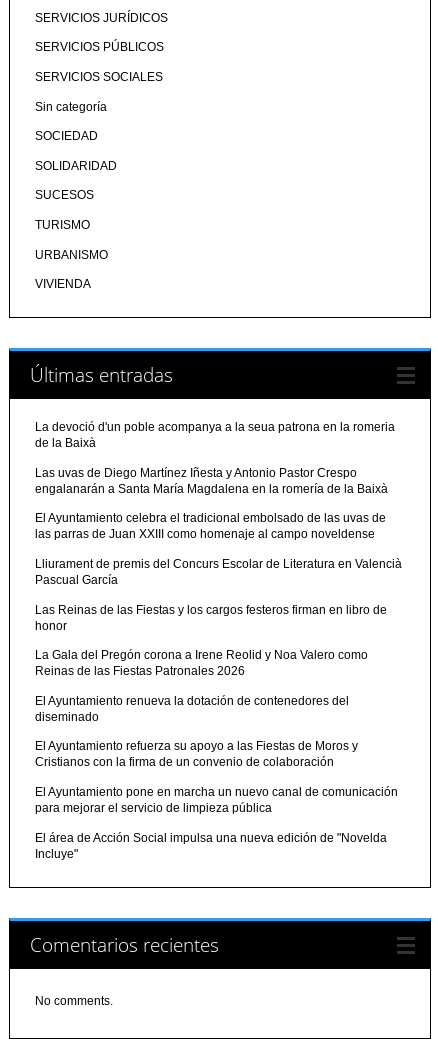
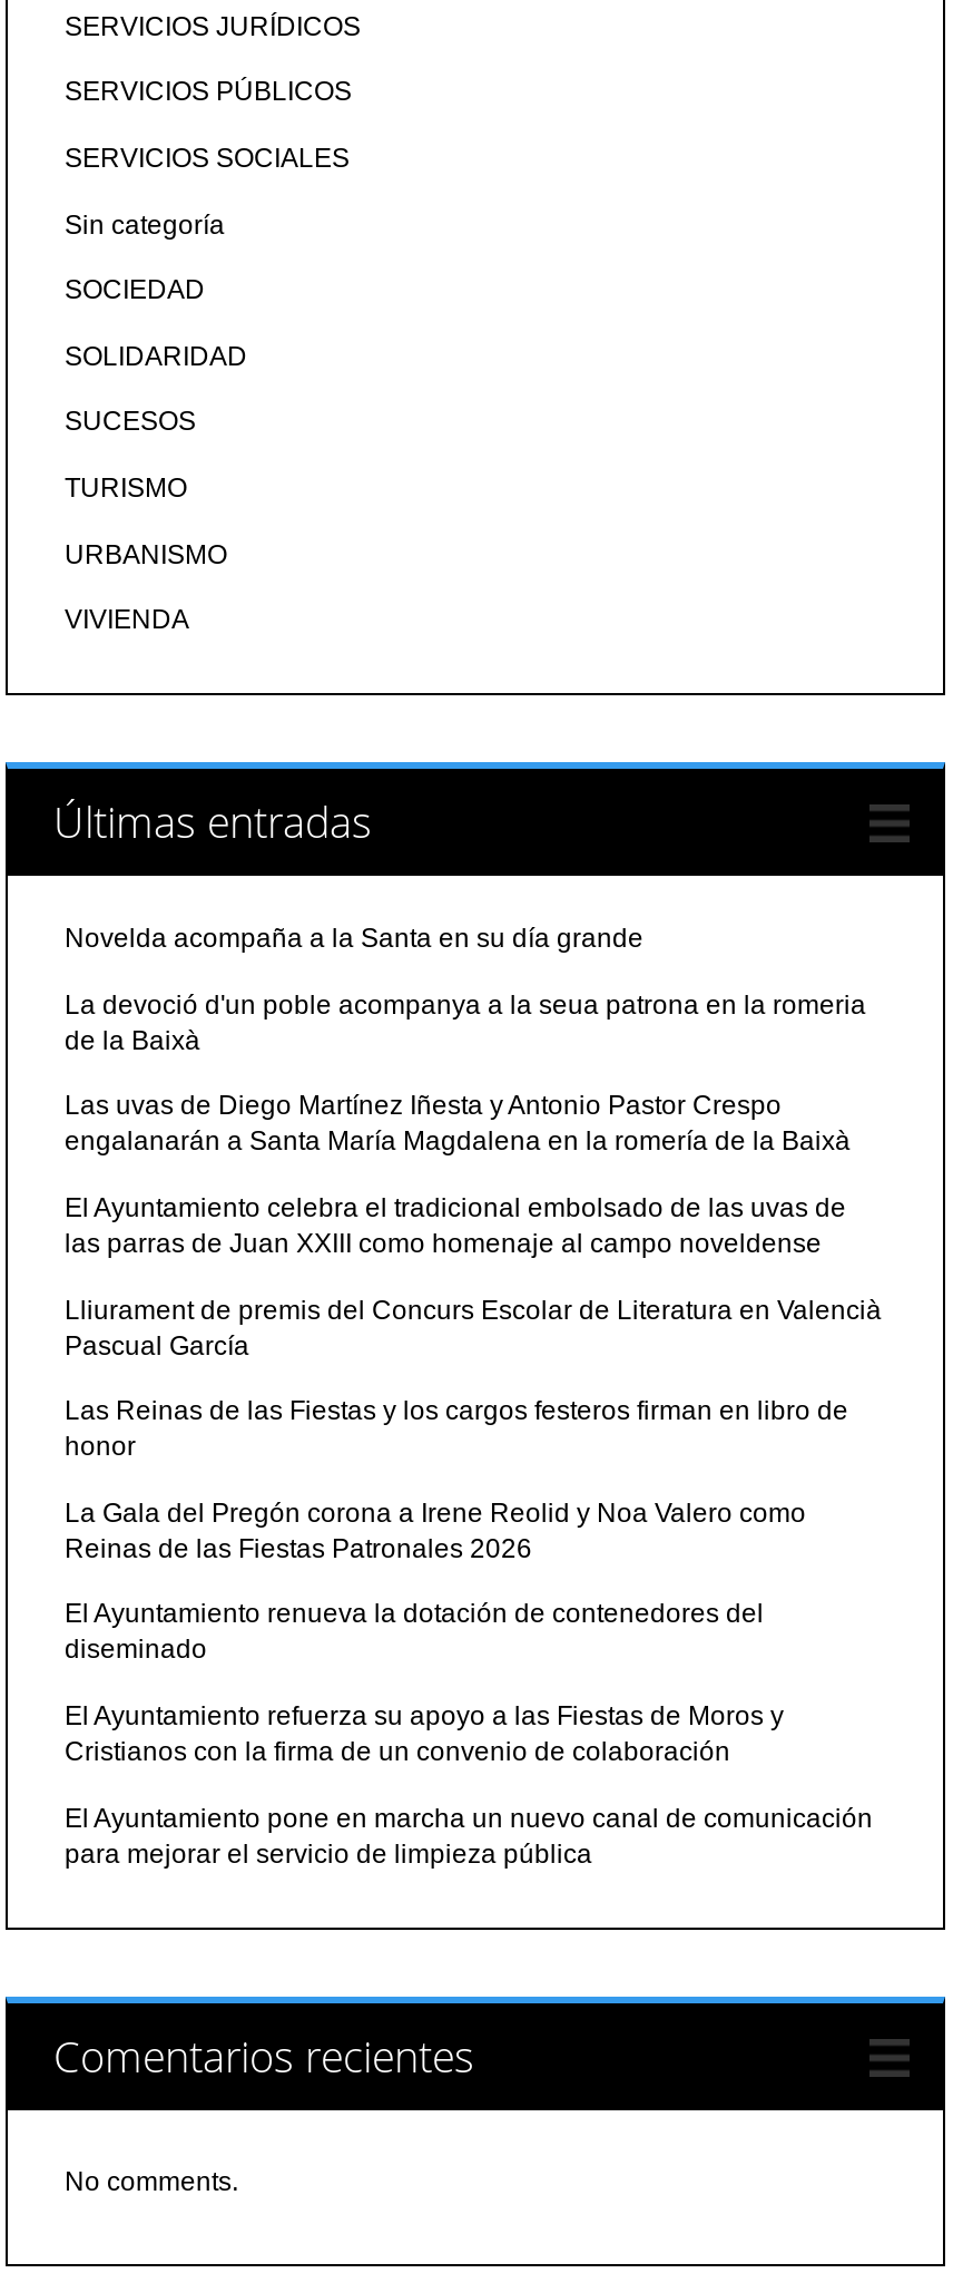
none -> [64,923,643,954] Novelda acompaña a la Santa en su día grande
moved [35,420,402,815] -> [64,989,882,1869]: La devoció d'un poble acompanya a la seua patrona en la romeria | de la Baixà | Las uvas de Diego Martínez Iñesta y Antonio Pastor Crespo | ... | El Ayuntamiento pone en marcha un nuevo canal de comunicación | para mejorar el servicio de limpieza pública
[35,830,387,860] El área de Acción Social impulsa una nueva edición de "Novelda | Incluye" -> none

